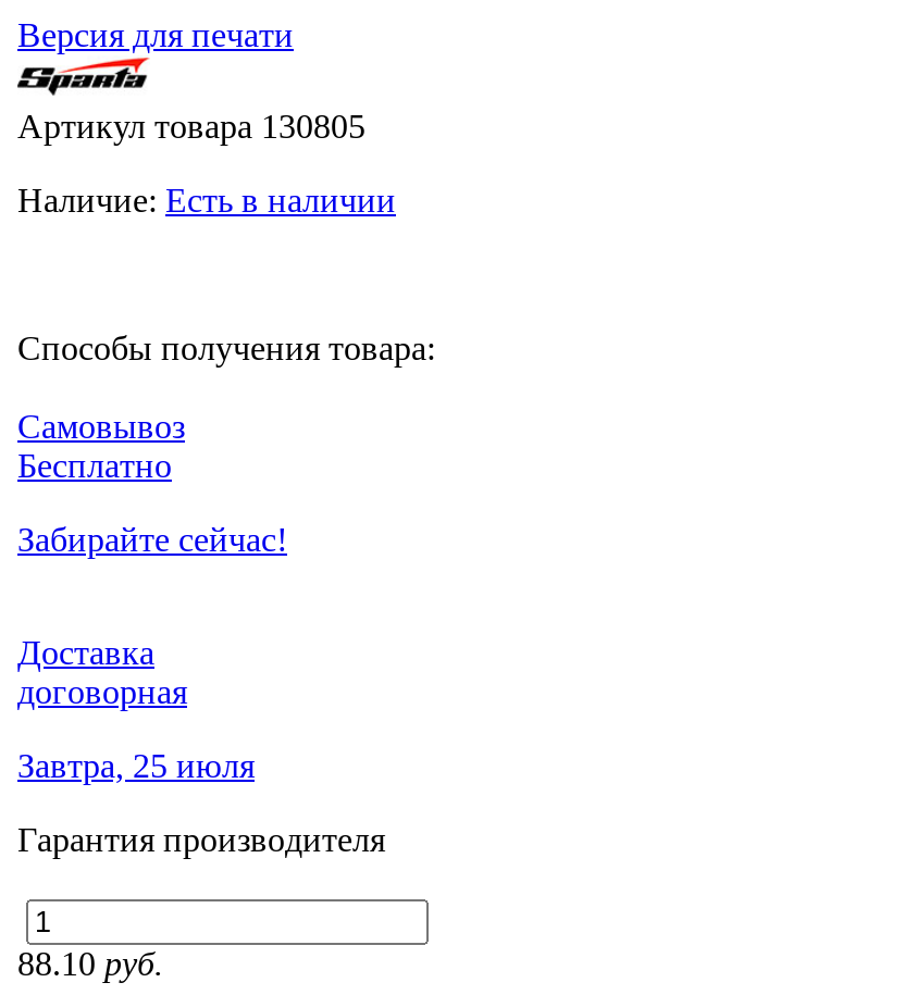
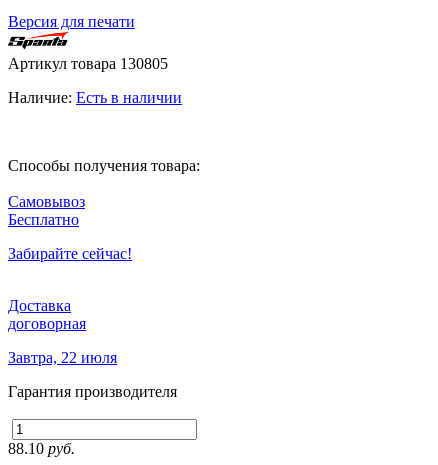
[17,747,255,784] Завтра, 25 июля -> [8,349,117,366] Завтра, 22 июля

